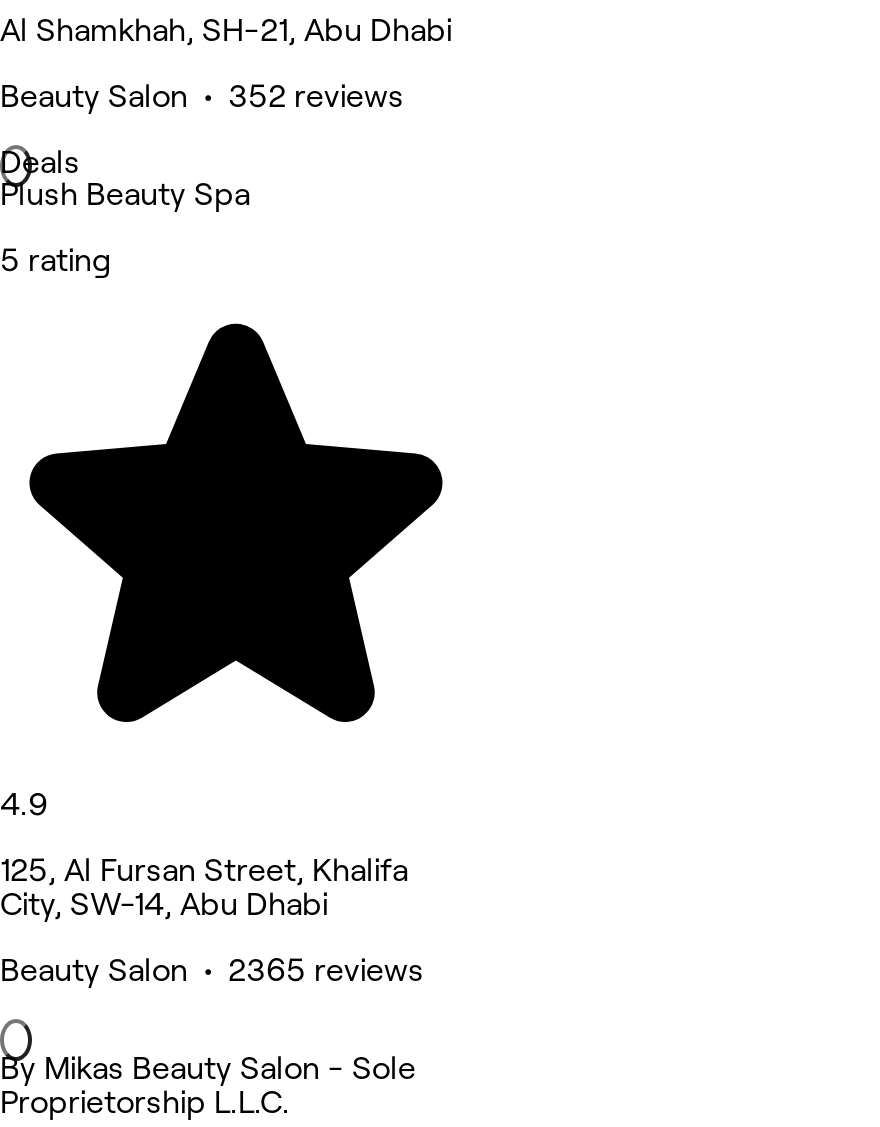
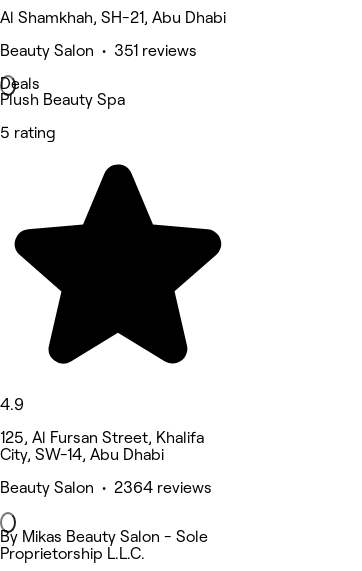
[0,78,404,112] Beauty Salon • 352 reviews -> [0,41,197,58] Beauty Salon • 351 reviews
[0,952,424,986] Beauty Salon • 2365 reviews -> [0,478,212,495] Beauty Salon • 2364 reviews

